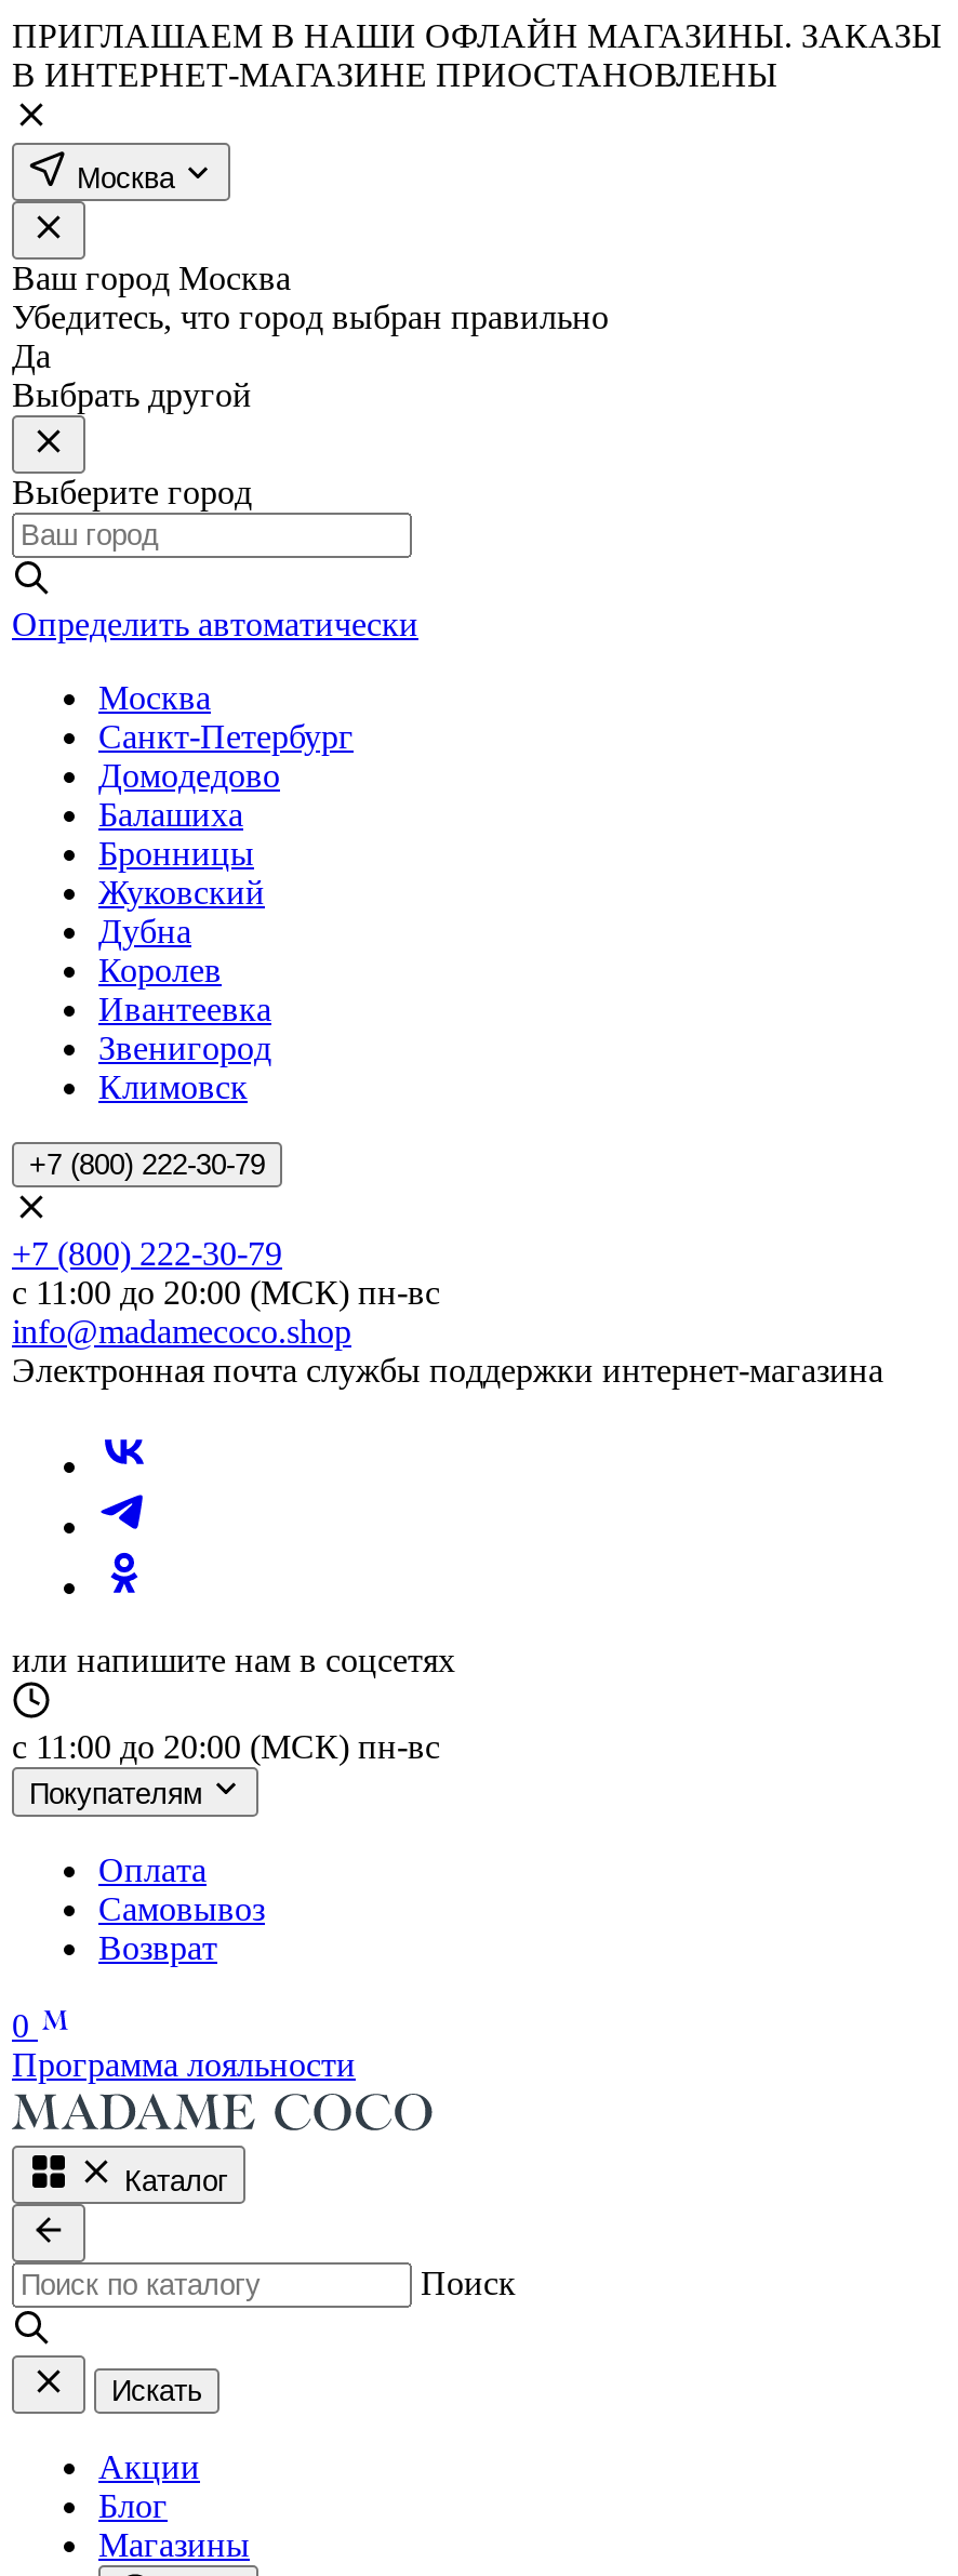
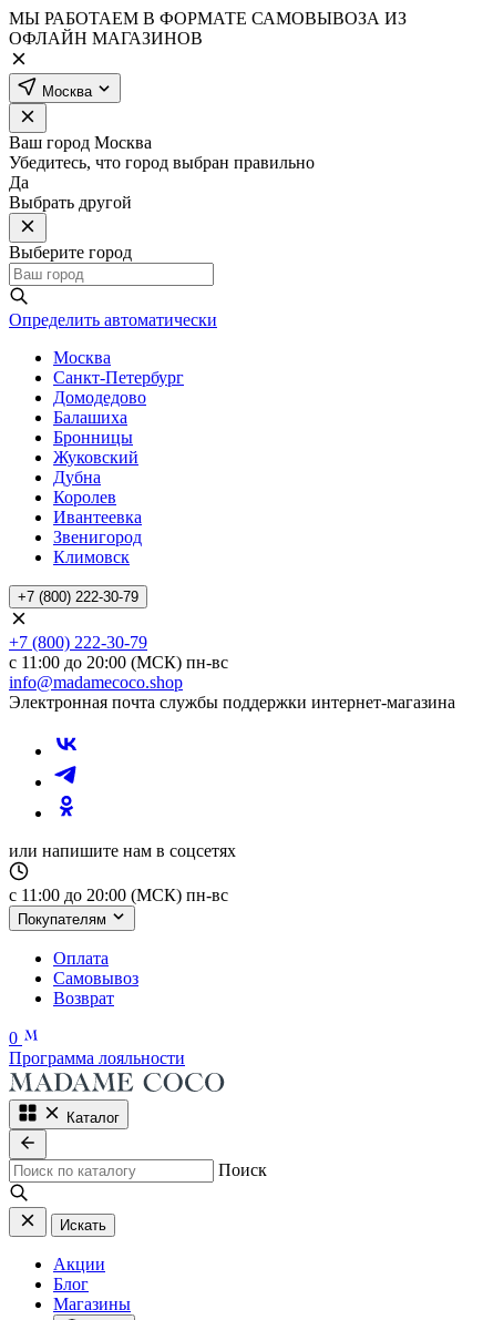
[12,17,942,93] ПРИГЛАШАЕМ В НАШИ ОФЛАЙН МАГАЗИНЫ. ЗАКАЗЫ | В ИНТЕРНЕТ-МАГАЗИНЕ ПРИОСТАНОВЛЕНЫ -> [9,9,407,48] МЫ РАБОТАЕМ В ФОРМАТЕ САМОВЫВОЗА ИЗ | ОФЛАЙН МАГАЗИНОВ

